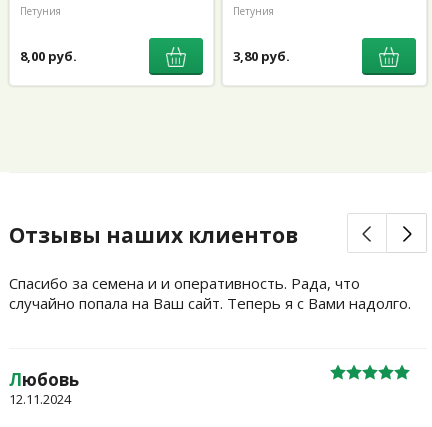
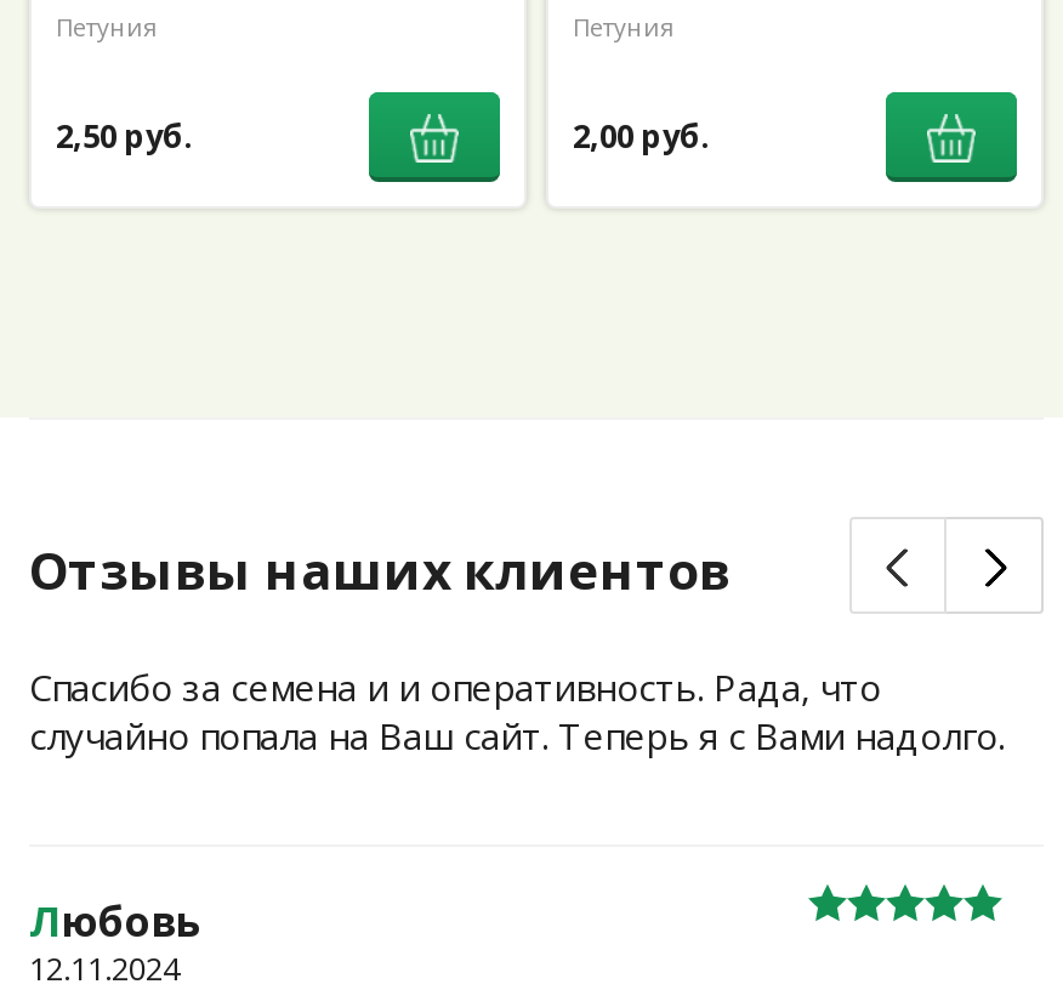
[20,47,77,65] 8,00 руб. -> [56,114,194,158] 2,50 руб.
[233,47,290,65] 3,80 руб. -> [573,114,711,158] 2,00 руб.

